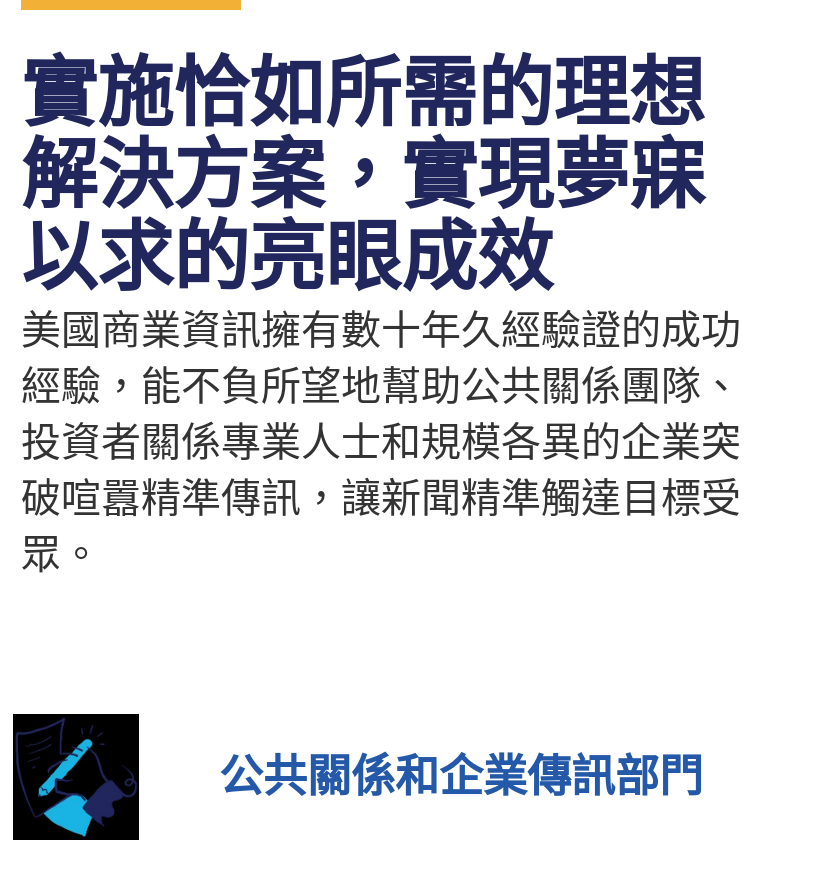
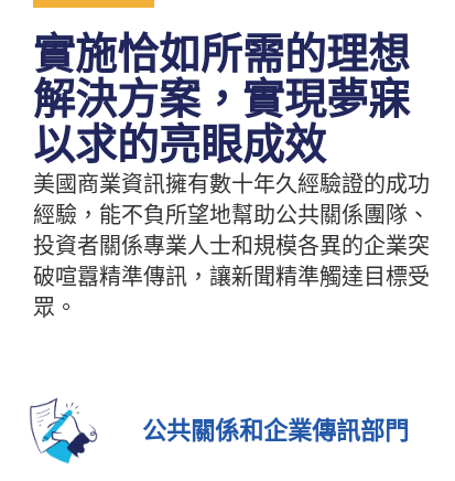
[11,712,141,842] [image] -> [29,396,98,466] [image]

